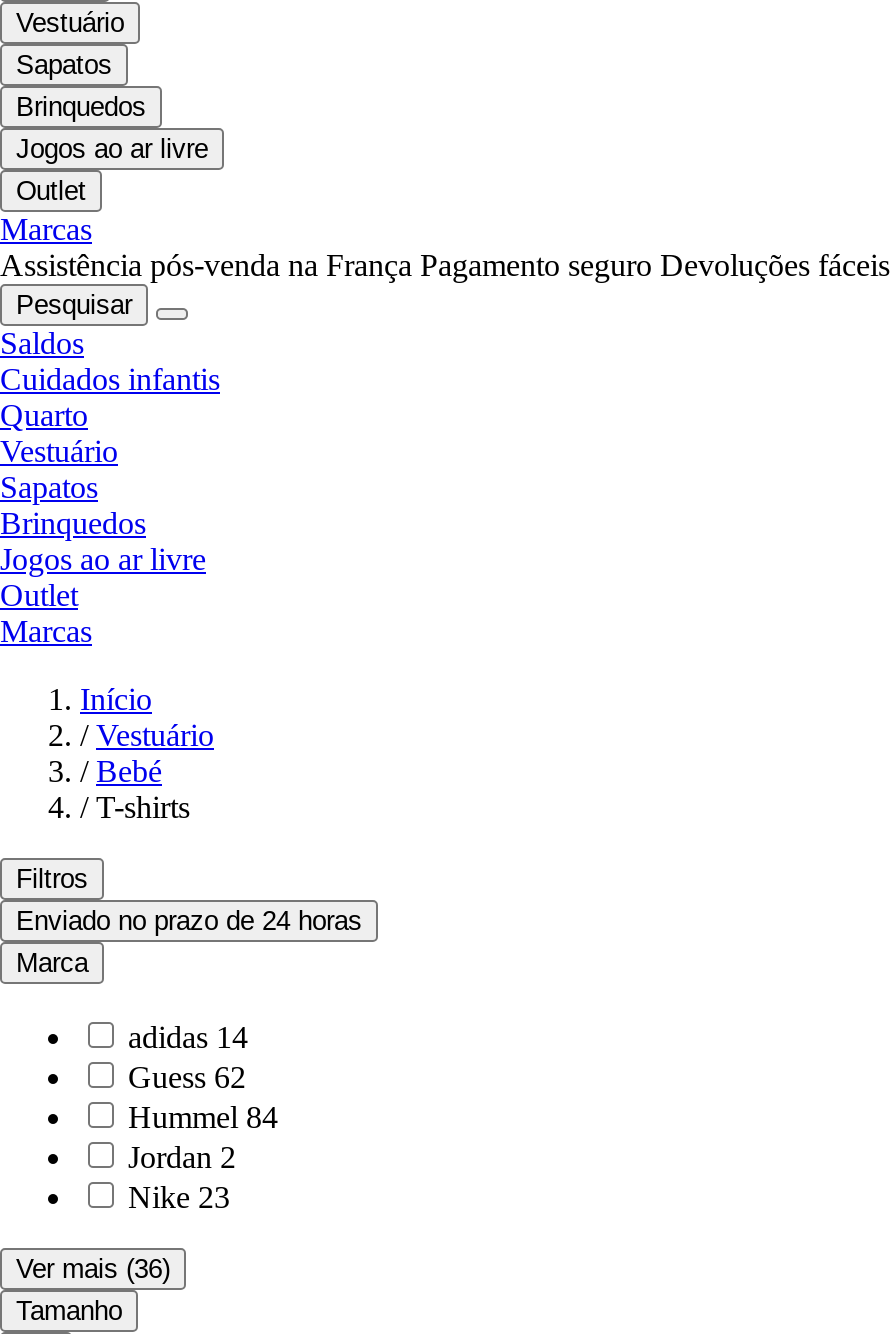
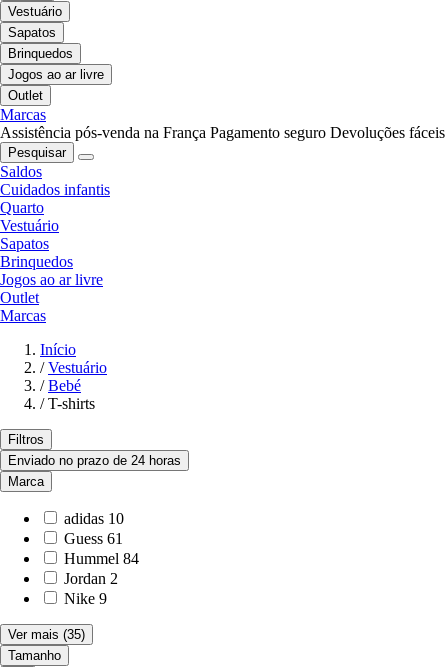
[128,1020,248,1054] adidas 14 -> [64,510,124,527] adidas 10
[128,1060,246,1094] Guess 62 -> [64,530,123,547] Guess 61
[128,1180,230,1214] Nike 23 -> [64,590,107,607] Nike 9
[16,1254,170,1284] Ver mais (36) -> [8,627,85,642] Ver mais (35)

